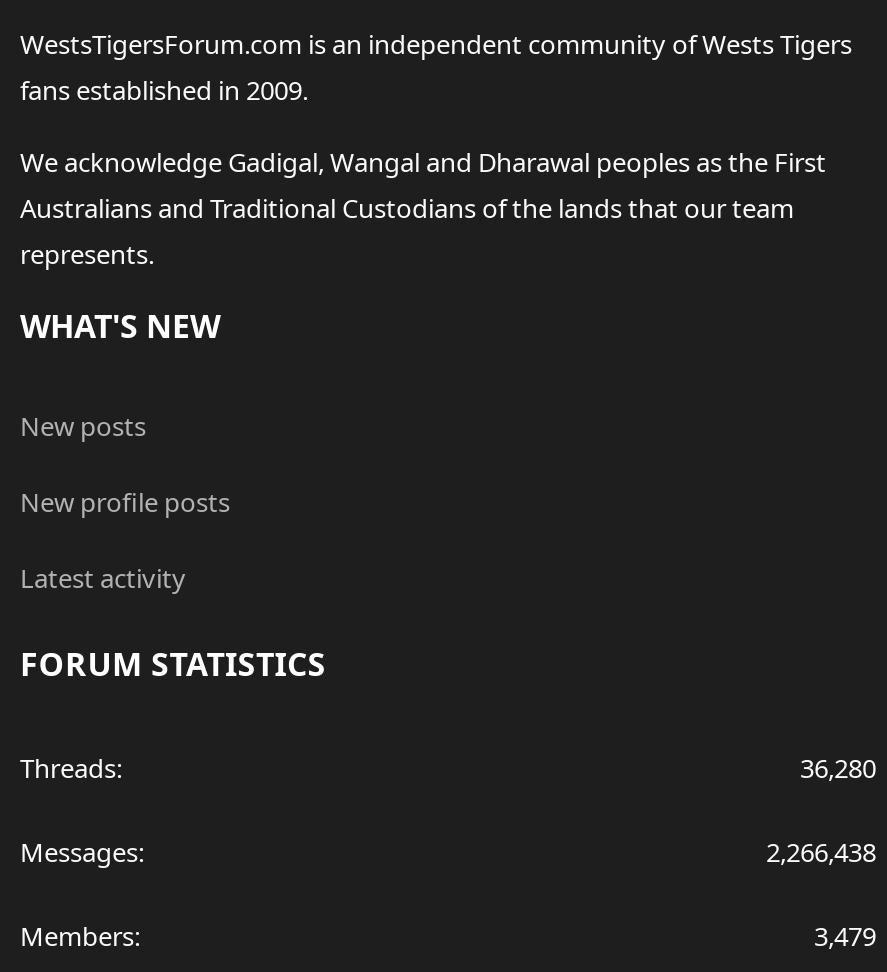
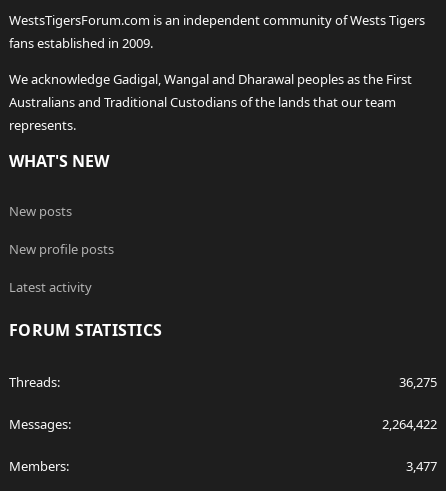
[800,750,876,786] 36,280 -> [399,373,437,391] 36,275
[766,834,876,870] 2,266,438 -> [382,415,437,433] 2,264,422
[814,918,876,954] 3,479 -> [406,457,437,475] 3,477

